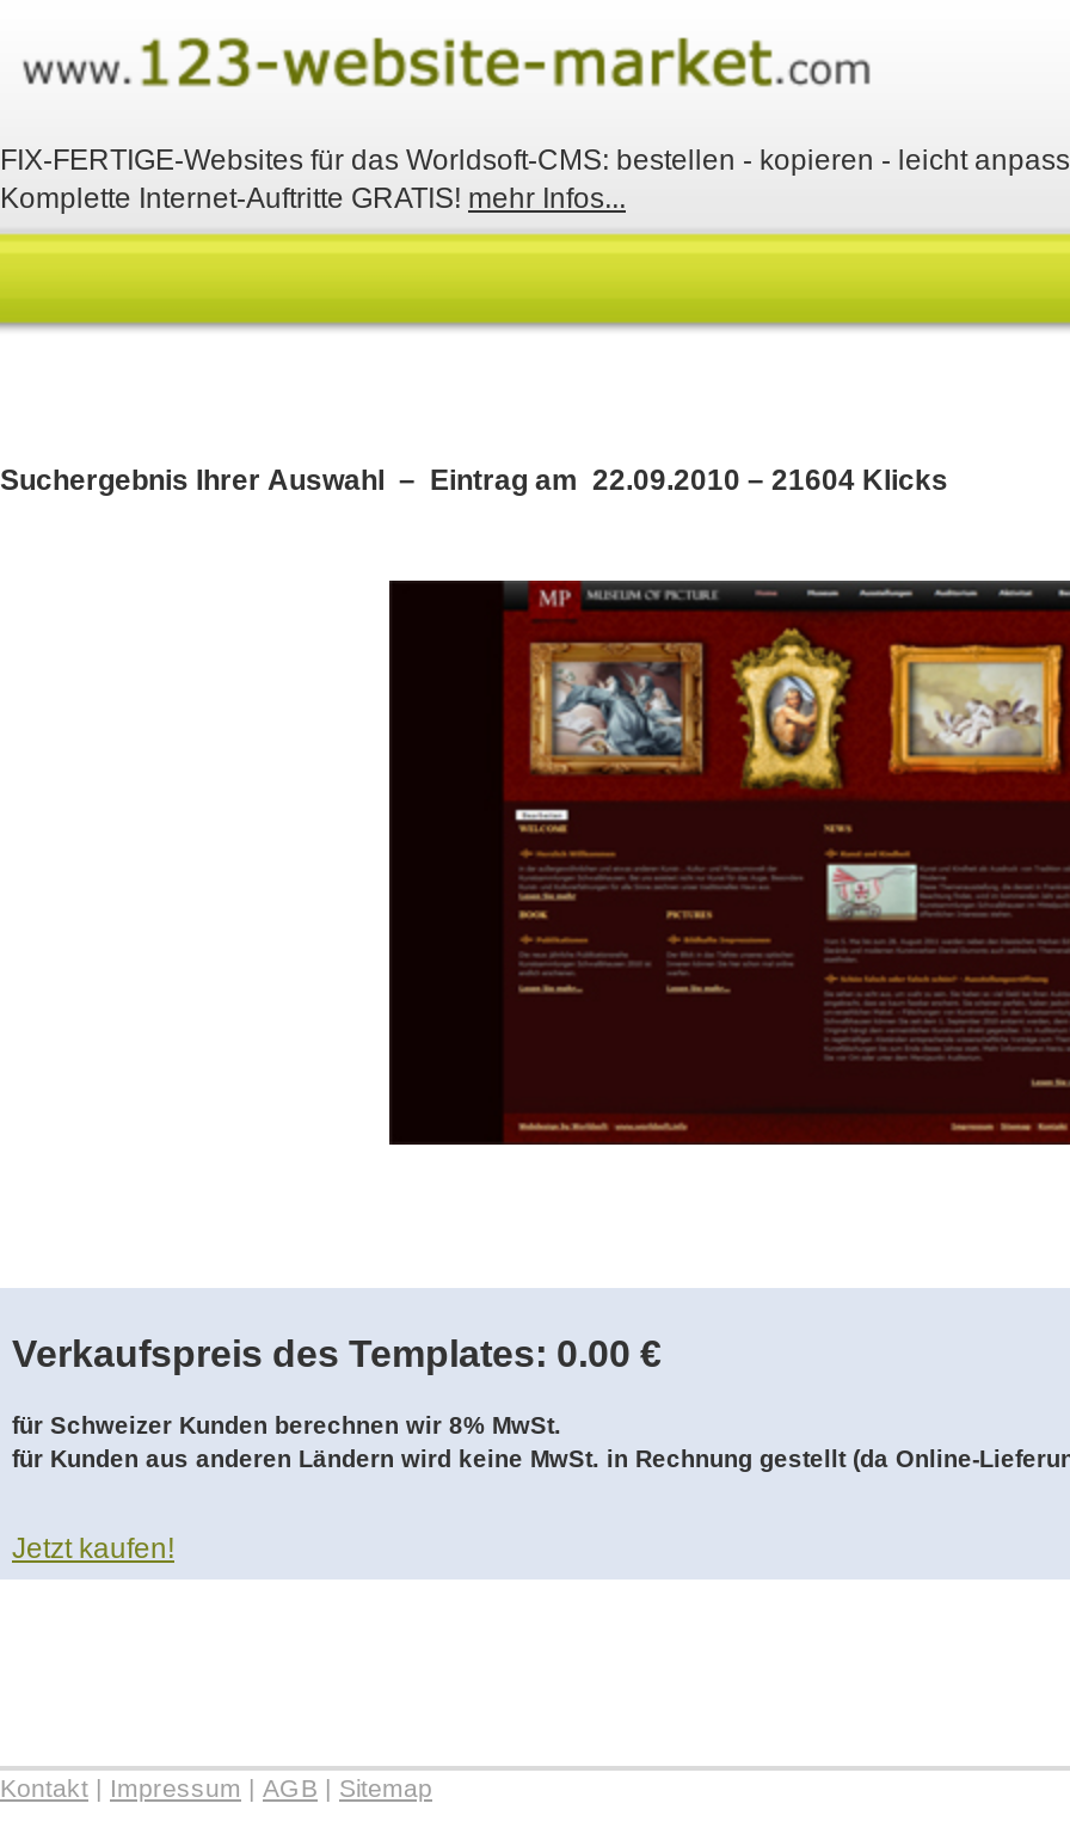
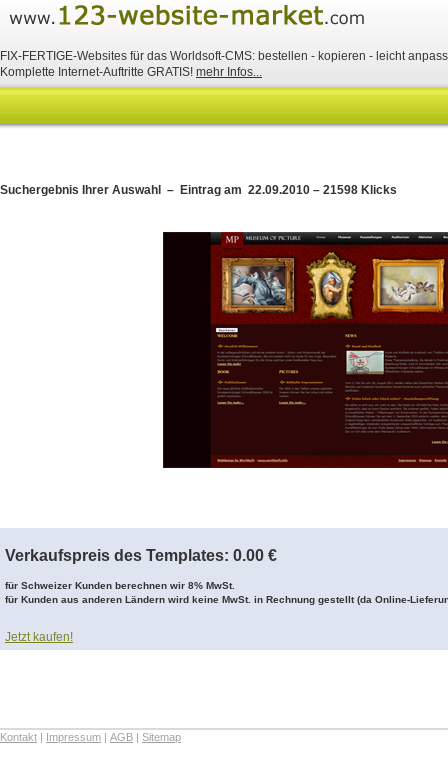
[0,464,948,497] Suchergebnis Ihrer Auswahl – Eintrag am 22.09.2010 – 21604 Klicks -> [0,183,397,197] Suchergebnis Ihrer Auswahl – Eintrag am 22.09.2010 – 21598 Klicks

